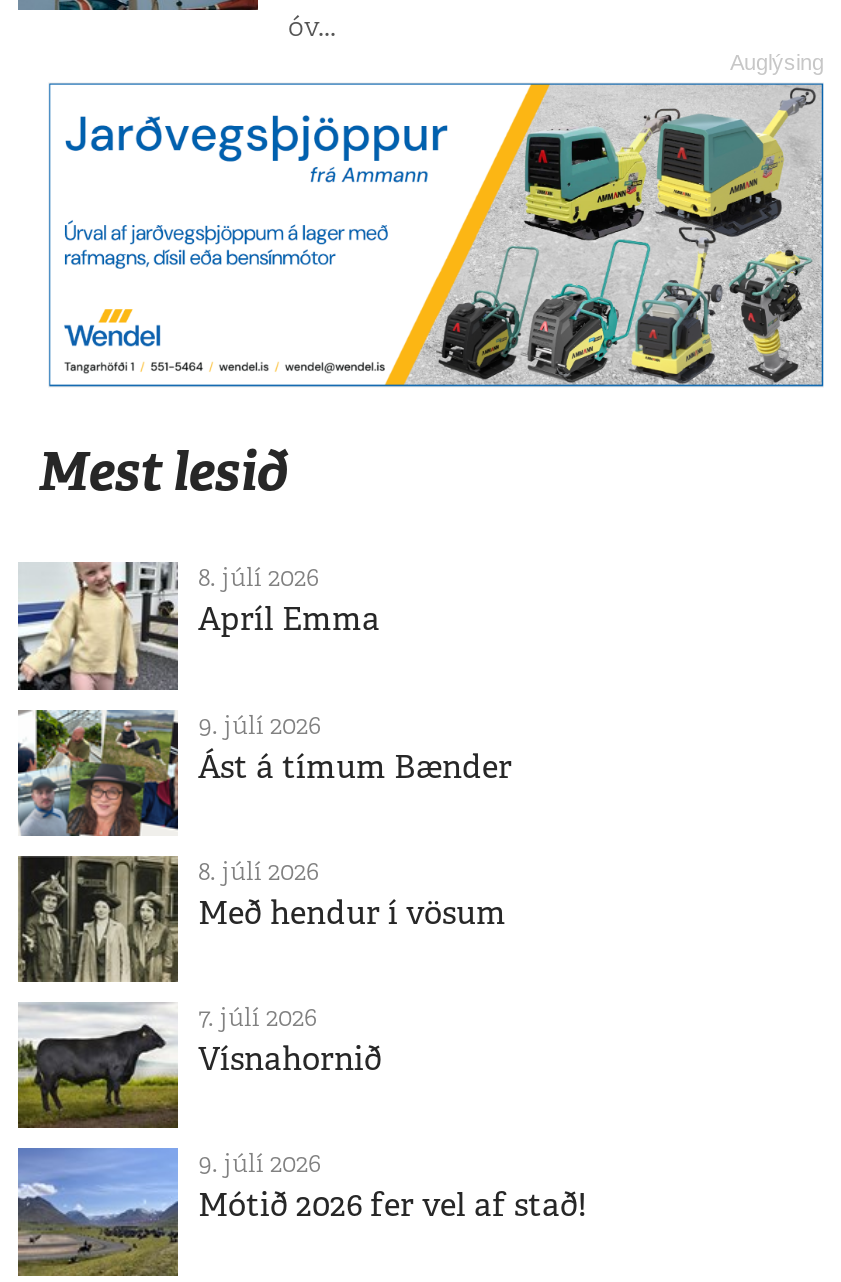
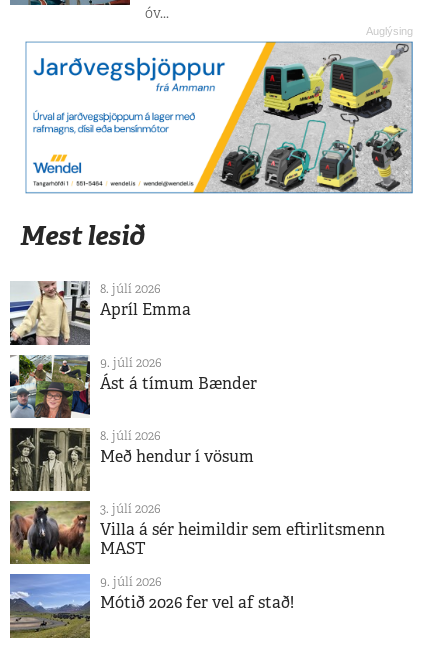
[18,1000,382,1128] [image] | 7. júlí 2026 | Vísnahornið -> [9,500,385,564] [image] | 3. júlí 2026 | Villa á sér heimildir sem eftirlitsmenn | MAST

